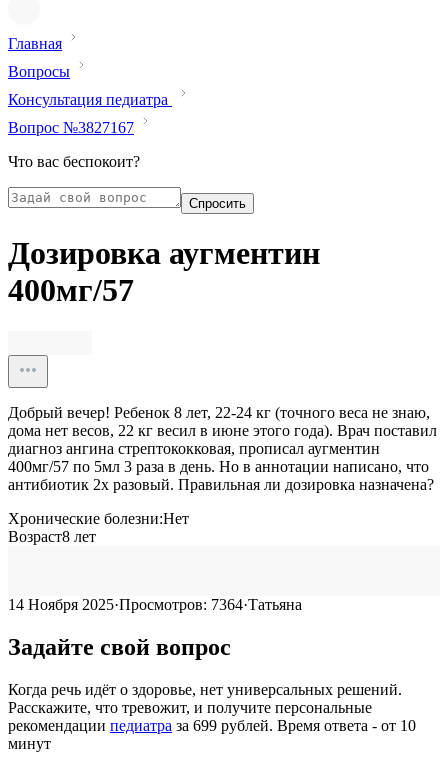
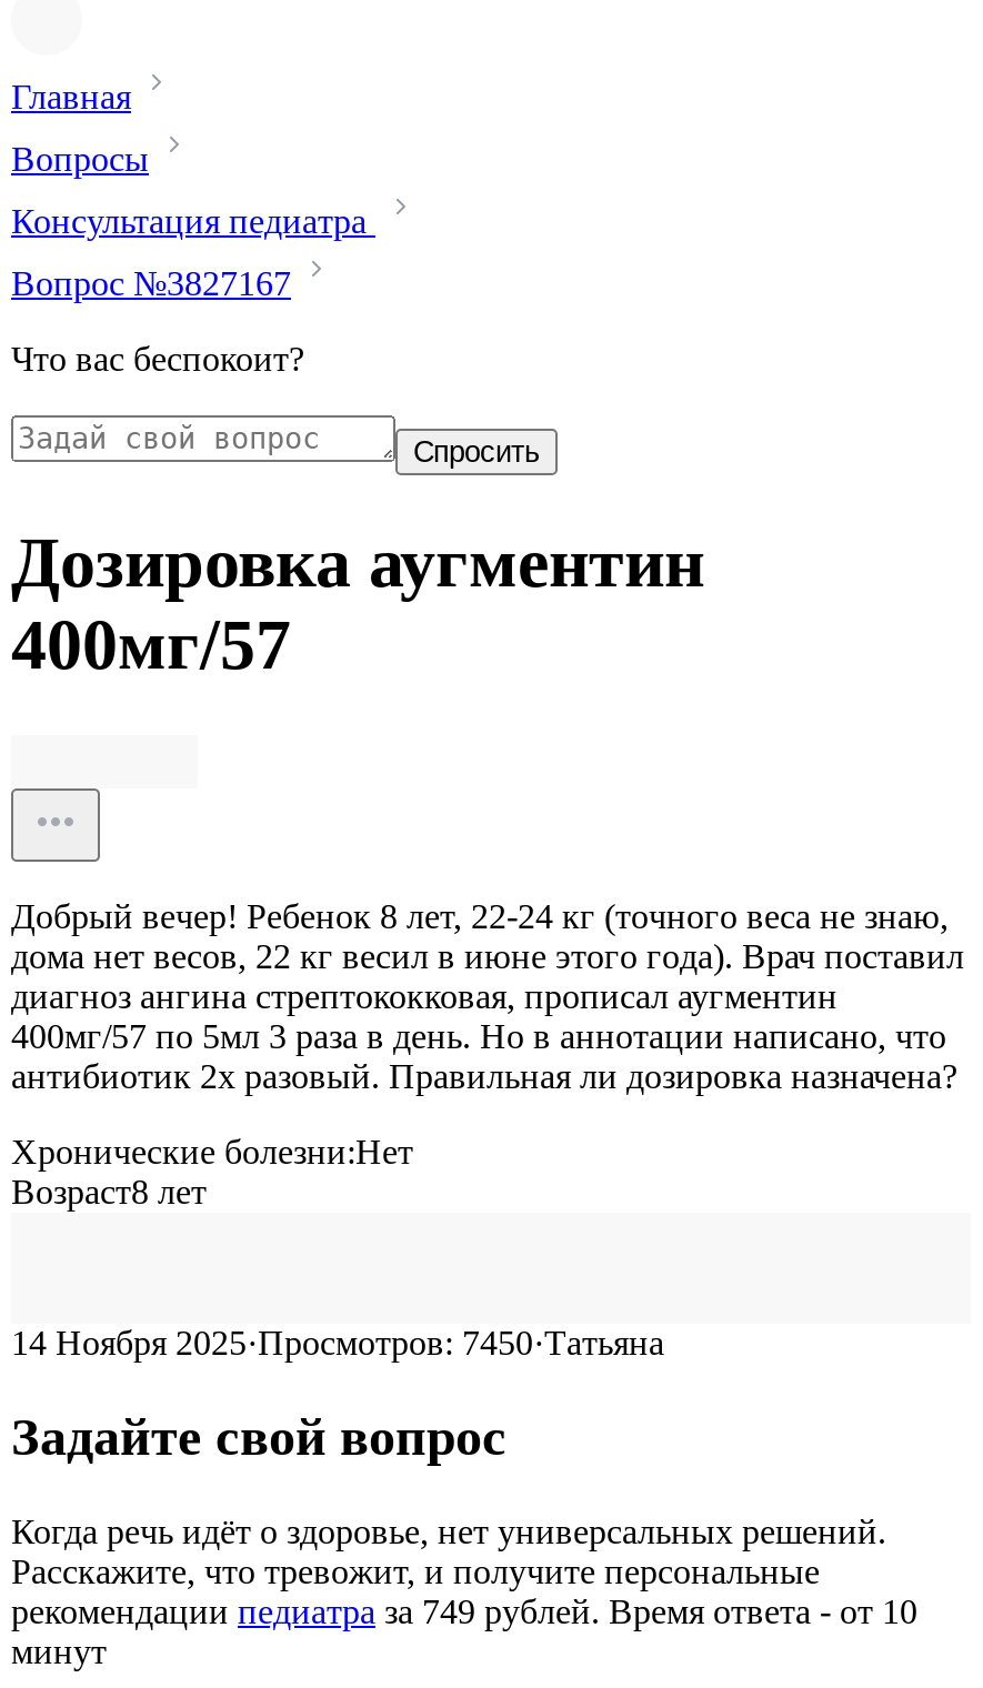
[8,596,302,613] 14 Ноября 2025·Просмотров: 7364·Татьяна -> [11,1324,664,1361] 14 Ноября 2025·Просмотров: 7450·Татьяна
[8,717,416,734] рекомендации педиатра за 699 рублей. Время ответа - от 10 -> [11,1592,917,1630] рекомендации педиатра за 749 рублей. Время ответа - от 10

